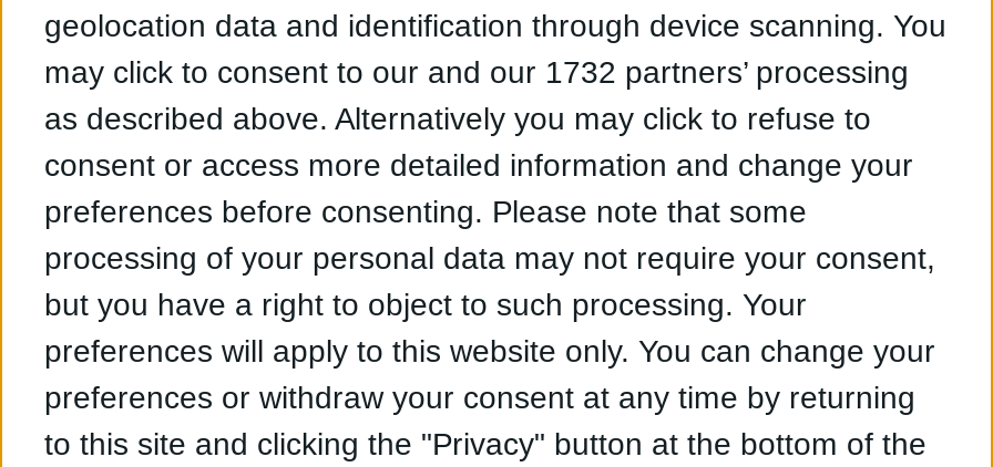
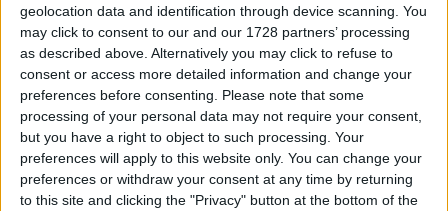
[44,54,909,89] may click to consent to our and our 1732 partners’ processing -> [20,24,410,40] may click to consent to our and our 1728 partners’ processing

